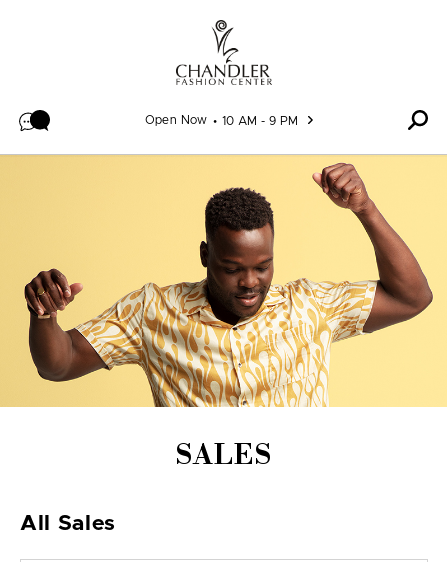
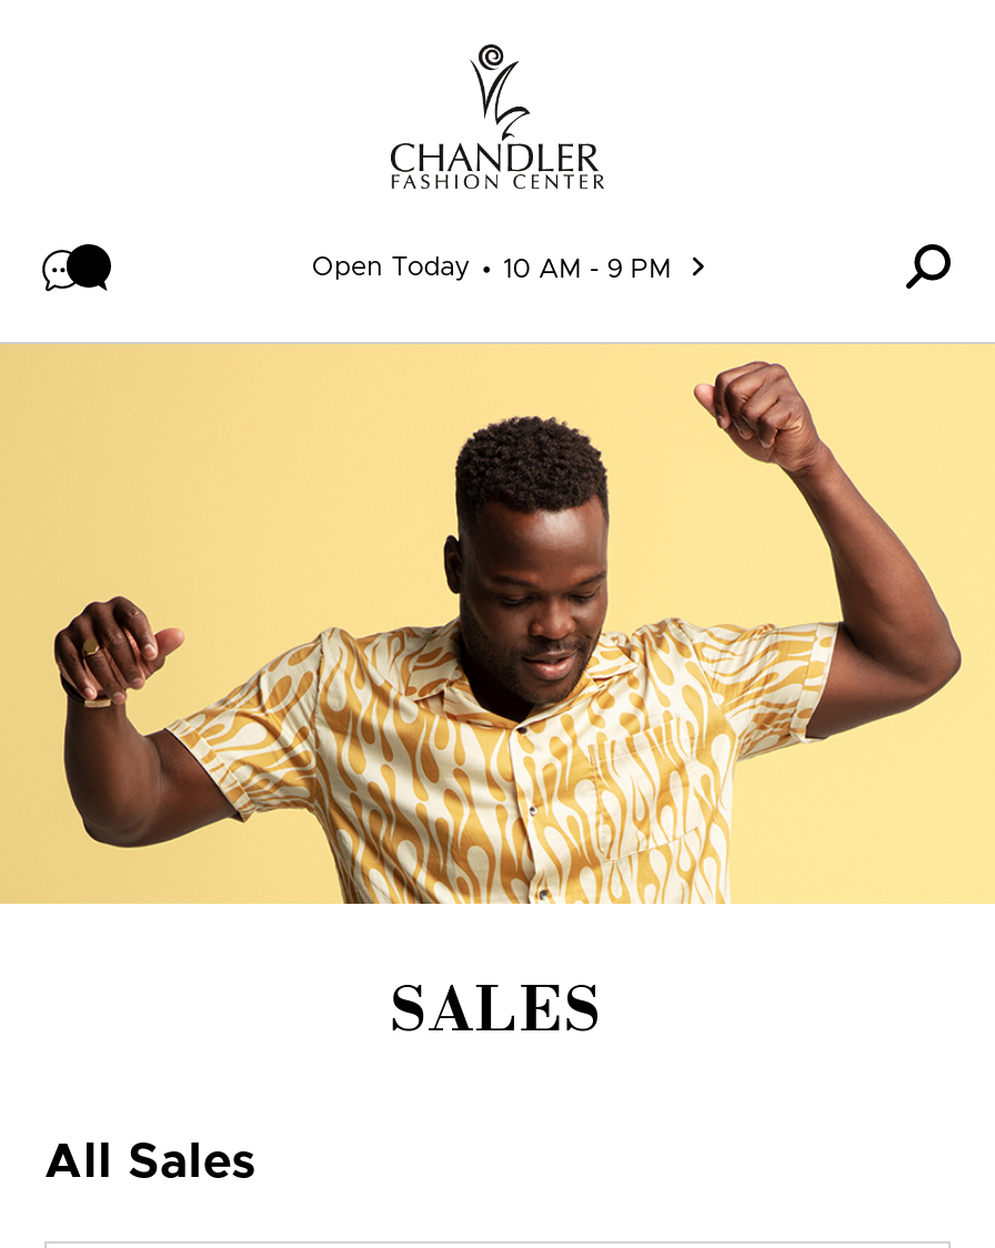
[145,113,208,125] Open Now -> [312,252,471,279] Open Today

